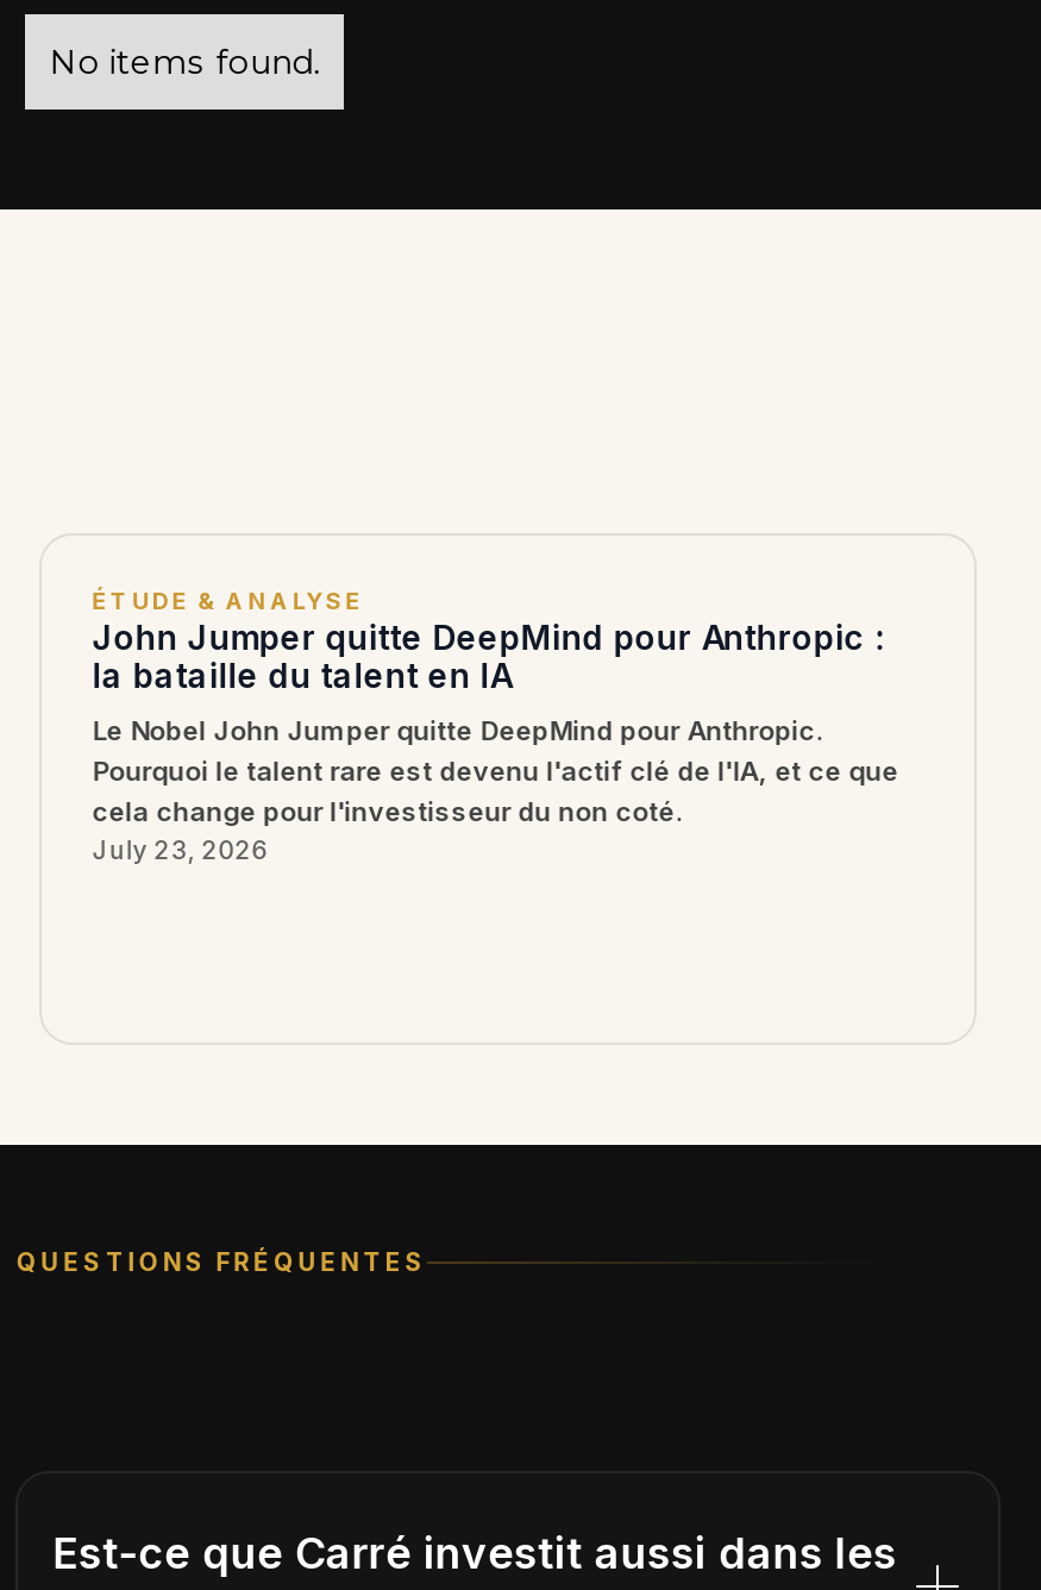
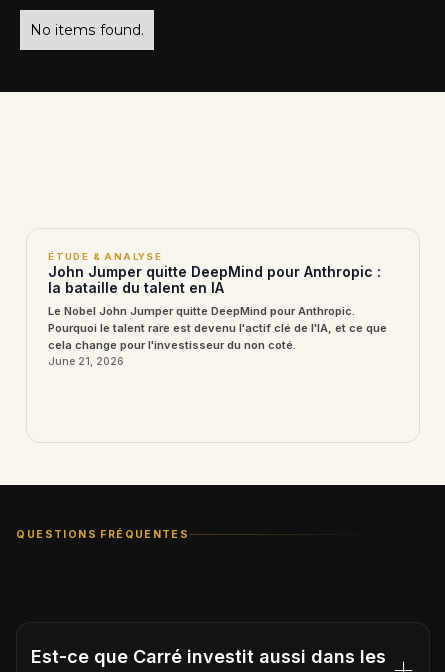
[92,836,268,867] July 23, 2026 -> [48,355,124,368] June 21, 2026

